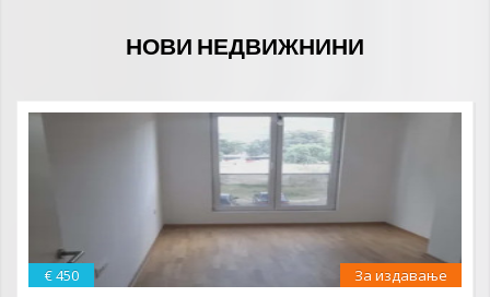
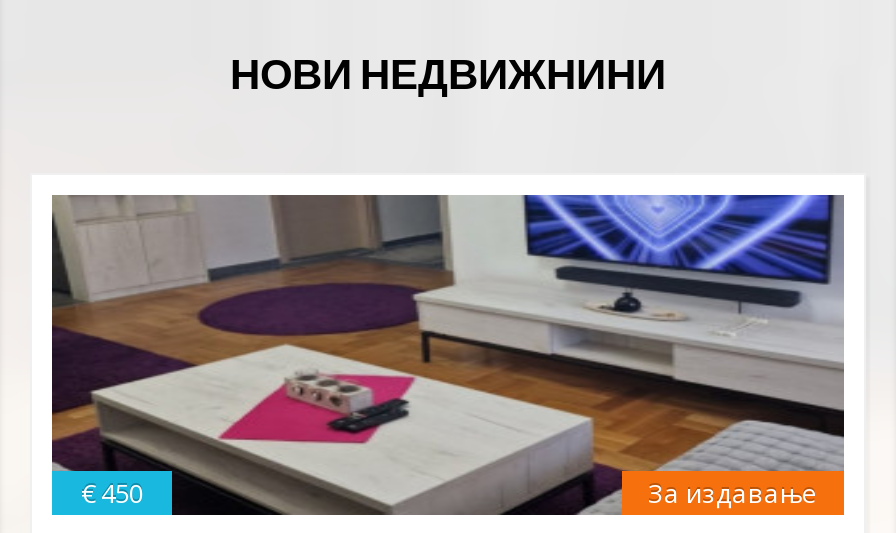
[28,111,460,288] [image] -> [52,193,844,517] [image]

